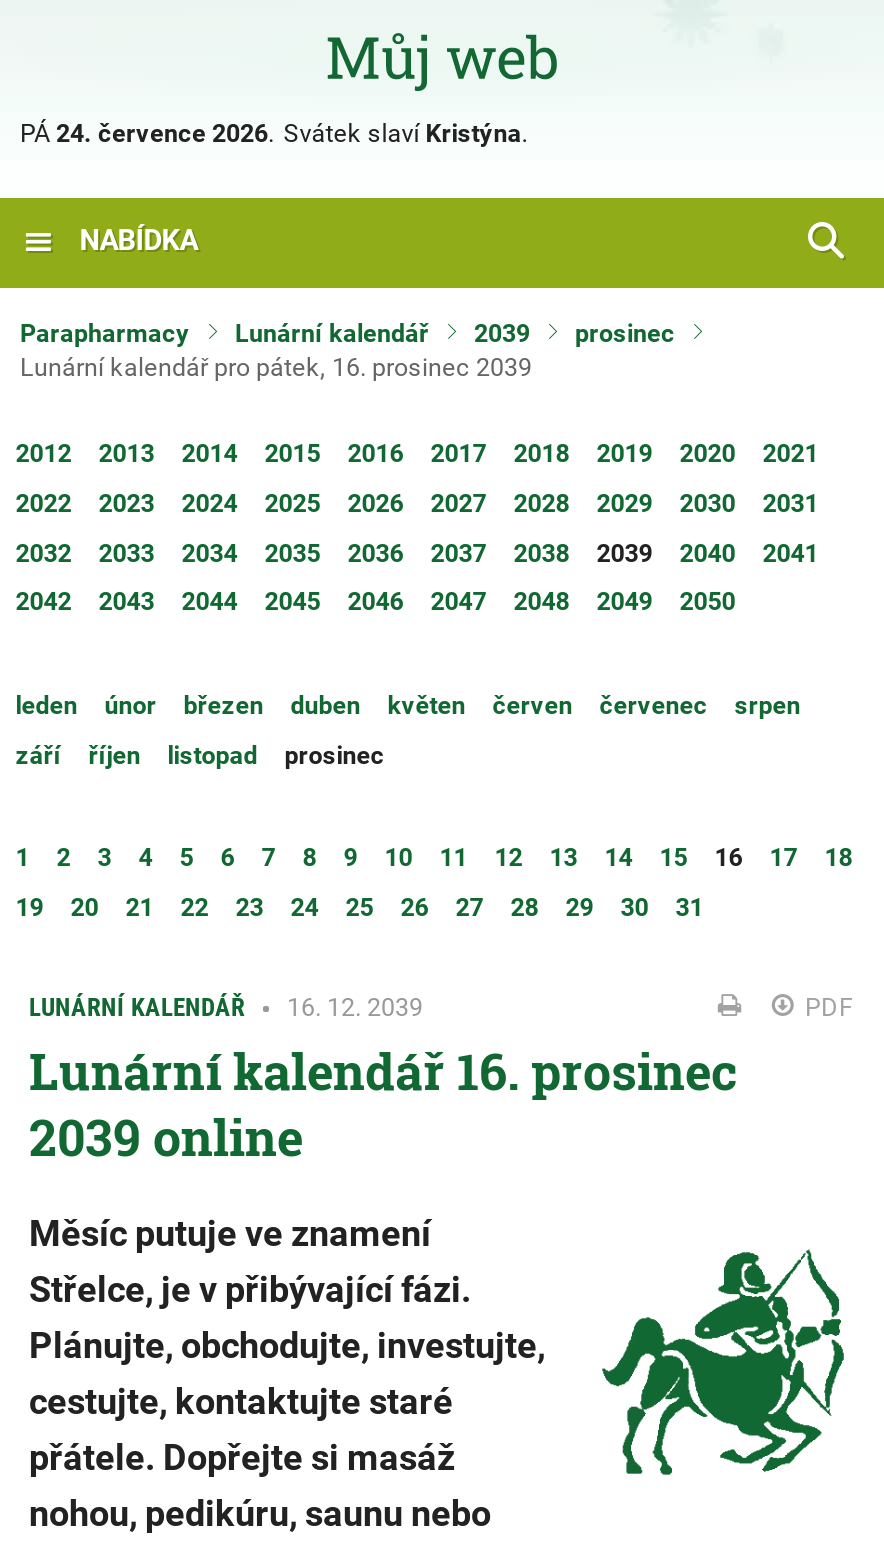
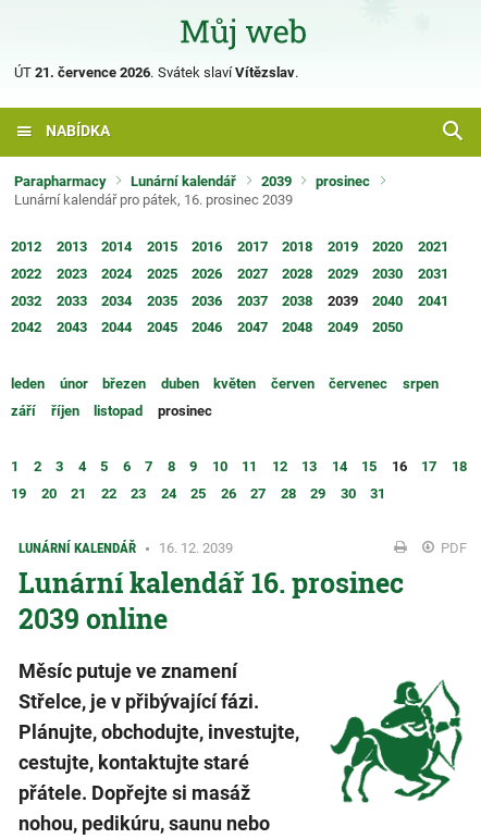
[20,118,528,148] PÁ 24. července 2026. Svátek slaví Kristýna. -> [14,64,299,80] ÚT 21. července 2026. Svátek slaví Vítězslav.

